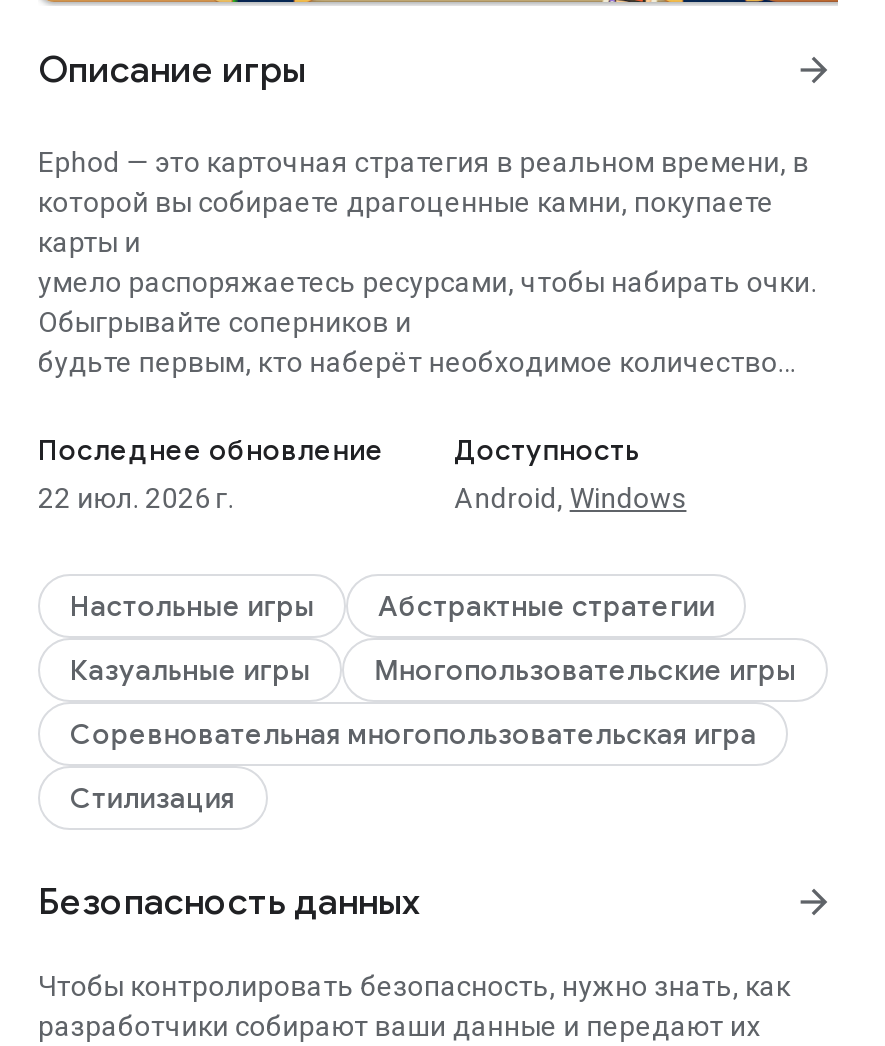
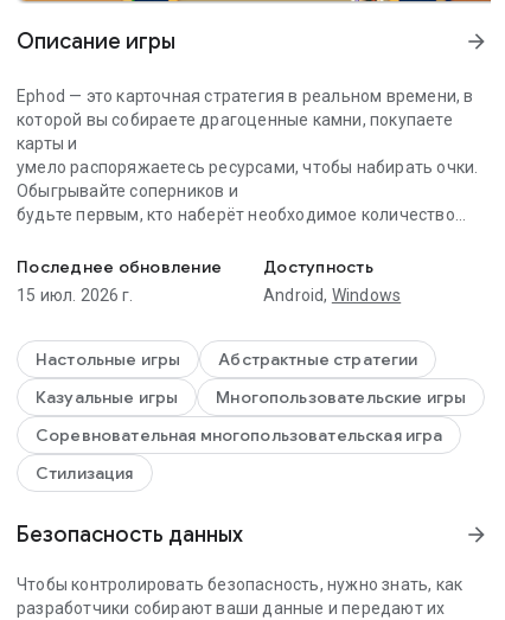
[38,482,234,514] 22 июл. 2026 г. -> [17,286,133,305] 15 июл. 2026 г.

